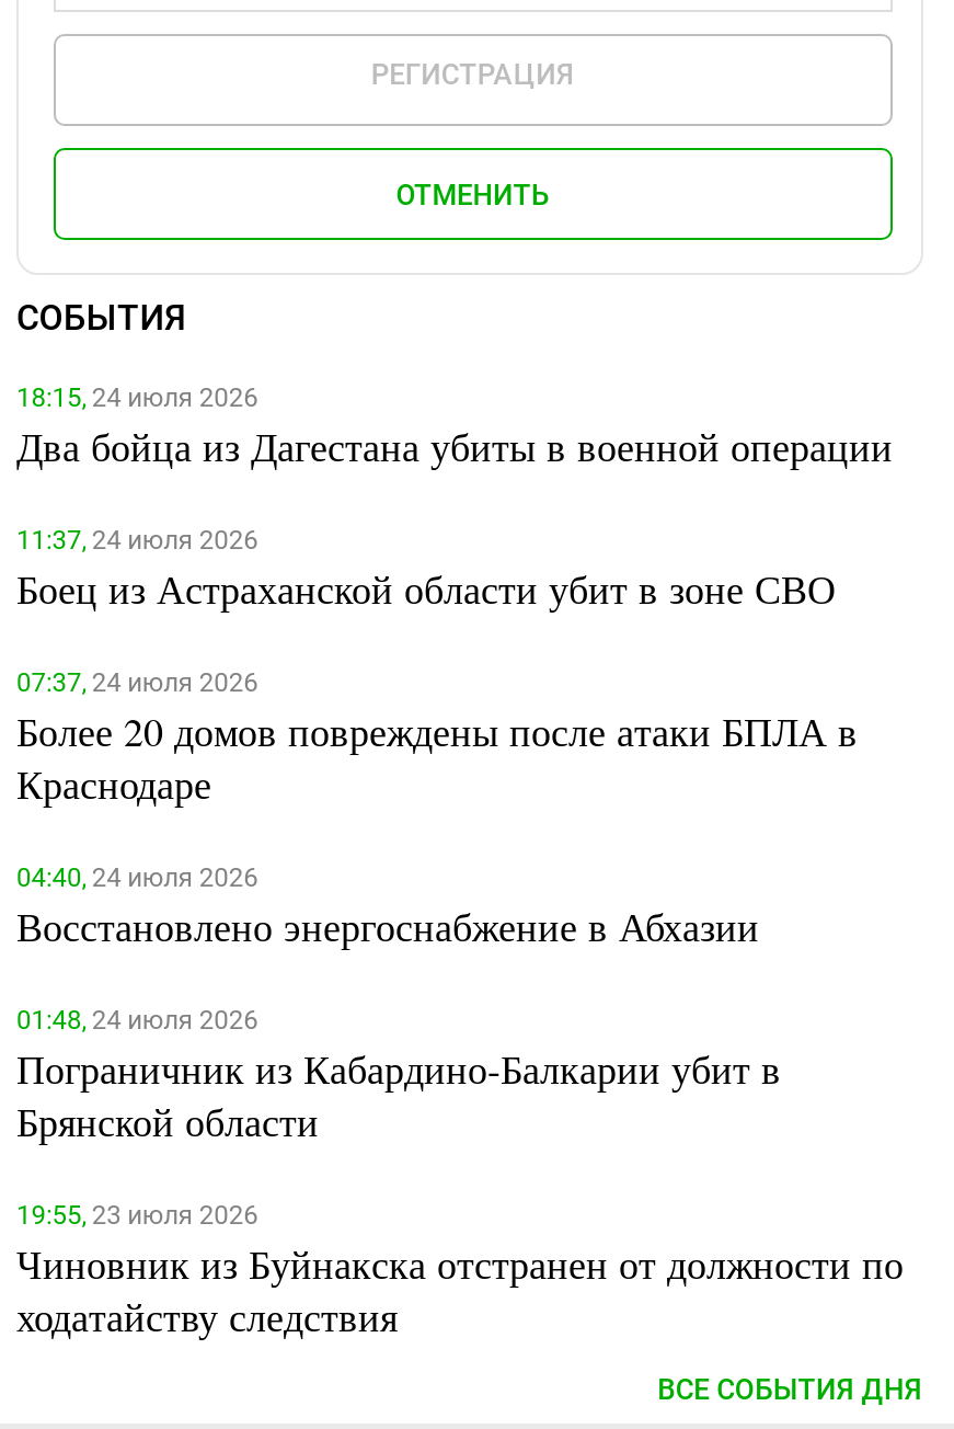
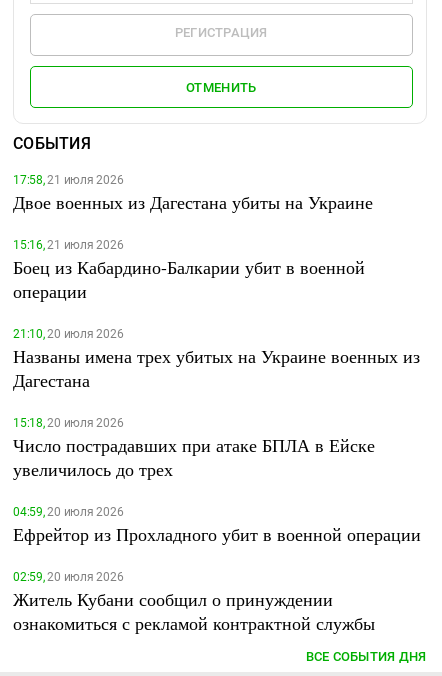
[16,382,893,472] 18:15, 24 июля 2026 | Два бойца из Дагестана убиты в военной операции -> [13,173,373,214] 17:58, 21 июля 2026 | Двое военных из Дагестана убиты на Украине
[16,525,836,615] 11:37, 24 июля 2026 | Боец из Астраханской области убит в зоне СВО -> [13,238,365,303] 15:16, 21 июля 2026 | Боец из Кабардино-Балкарии убит в военной | операции
[16,667,858,810] 07:37, 24 июля 2026 | Более 20 домов повреждены после атаки БПЛА в | Краснодаре -> [13,327,420,392] 21:10, 20 июля 2026 | Названы имена трех убитых на Украине военных из | Дагестана
[16,862,759,952] 04:40, 24 июля 2026 | Восстановлено энергоснабжение в Абхазии -> [13,416,375,481] 15:18, 20 июля 2026 | Число пострадавших при атаке БПЛА в Ейске | увеличилось до трех
[16,1005,781,1147] 01:48, 24 июля 2026 | Пограничник из Кабардино-Балкарии убит в | Брянской области -> [13,505,421,546] 04:59, 20 июля 2026 | Ефрейтор из Прохладного убит в военной операции
[16,1200,904,1342] 19:55, 23 июля 2026 | Чиновник из Буйнакска отстранен от должности по | ходатайству следствия -> [13,570,375,635] 02:59, 20 июля 2026 | Житель Кубани сообщил о принуждении | ознакомиться с рекламой контрактной службы

